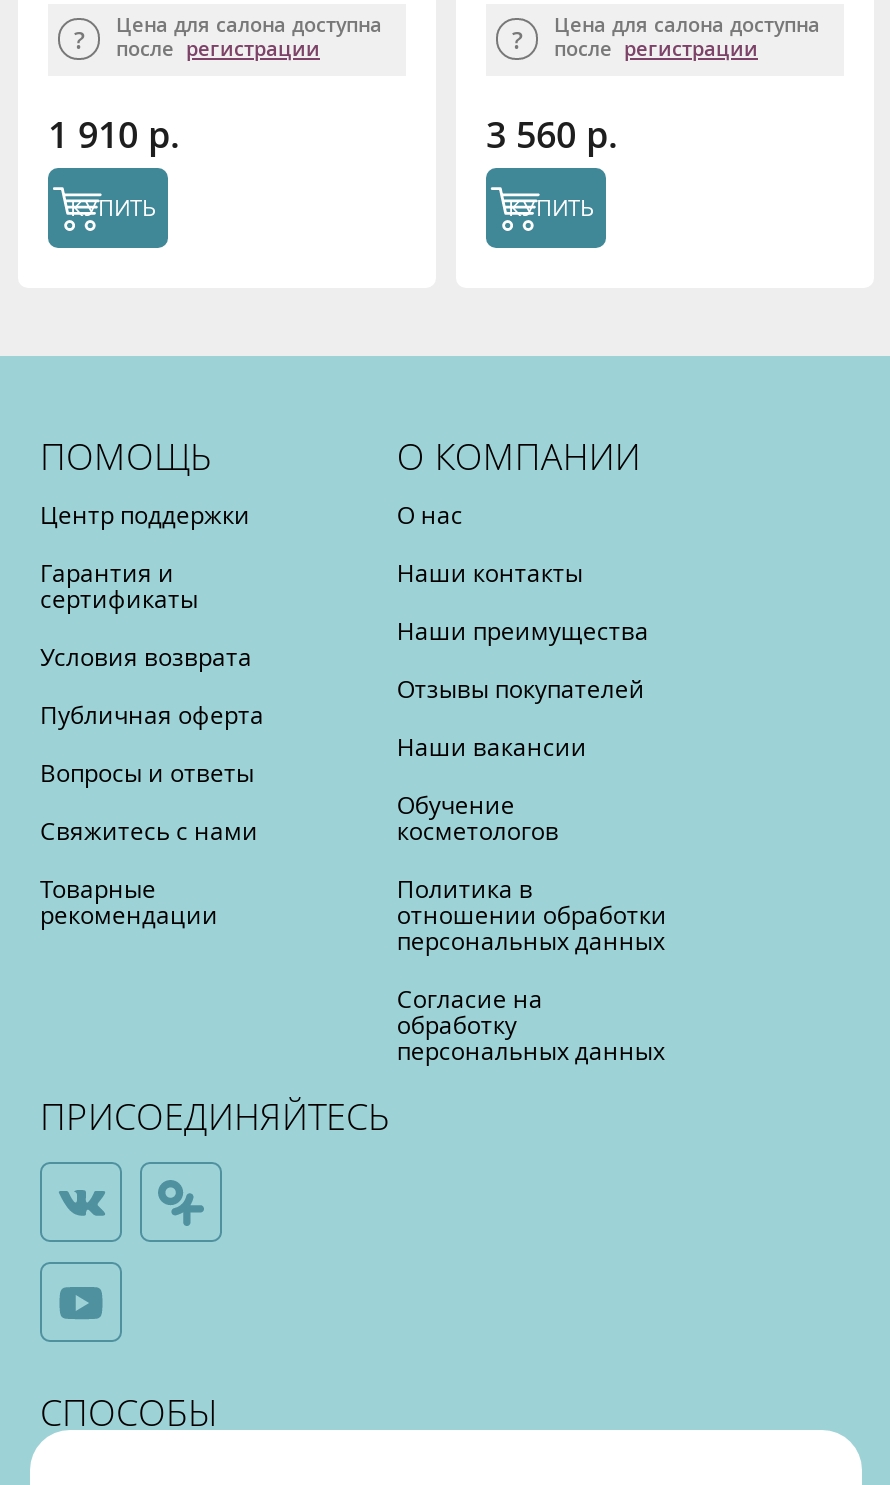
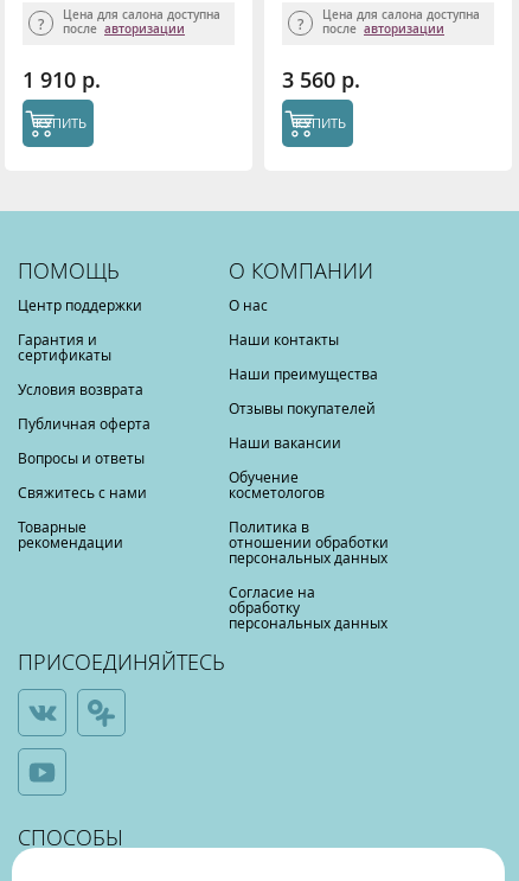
[116,36,320,62] после регистрации -> [63,21,185,37] после авторизации
[554,36,758,62] после регистрации -> [322,21,444,37] после авторизации

